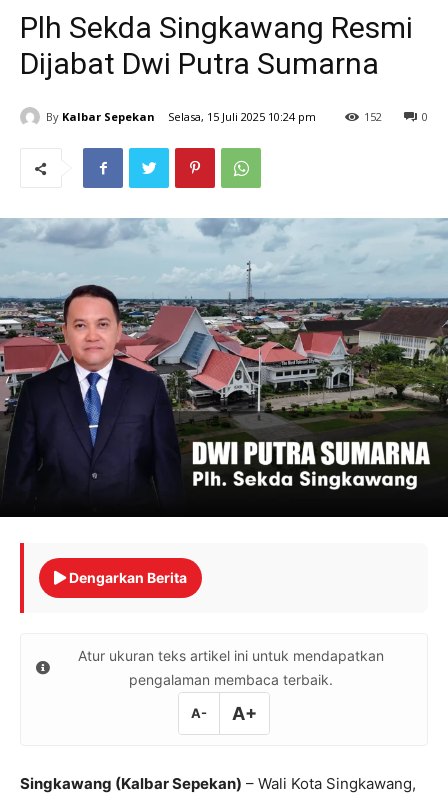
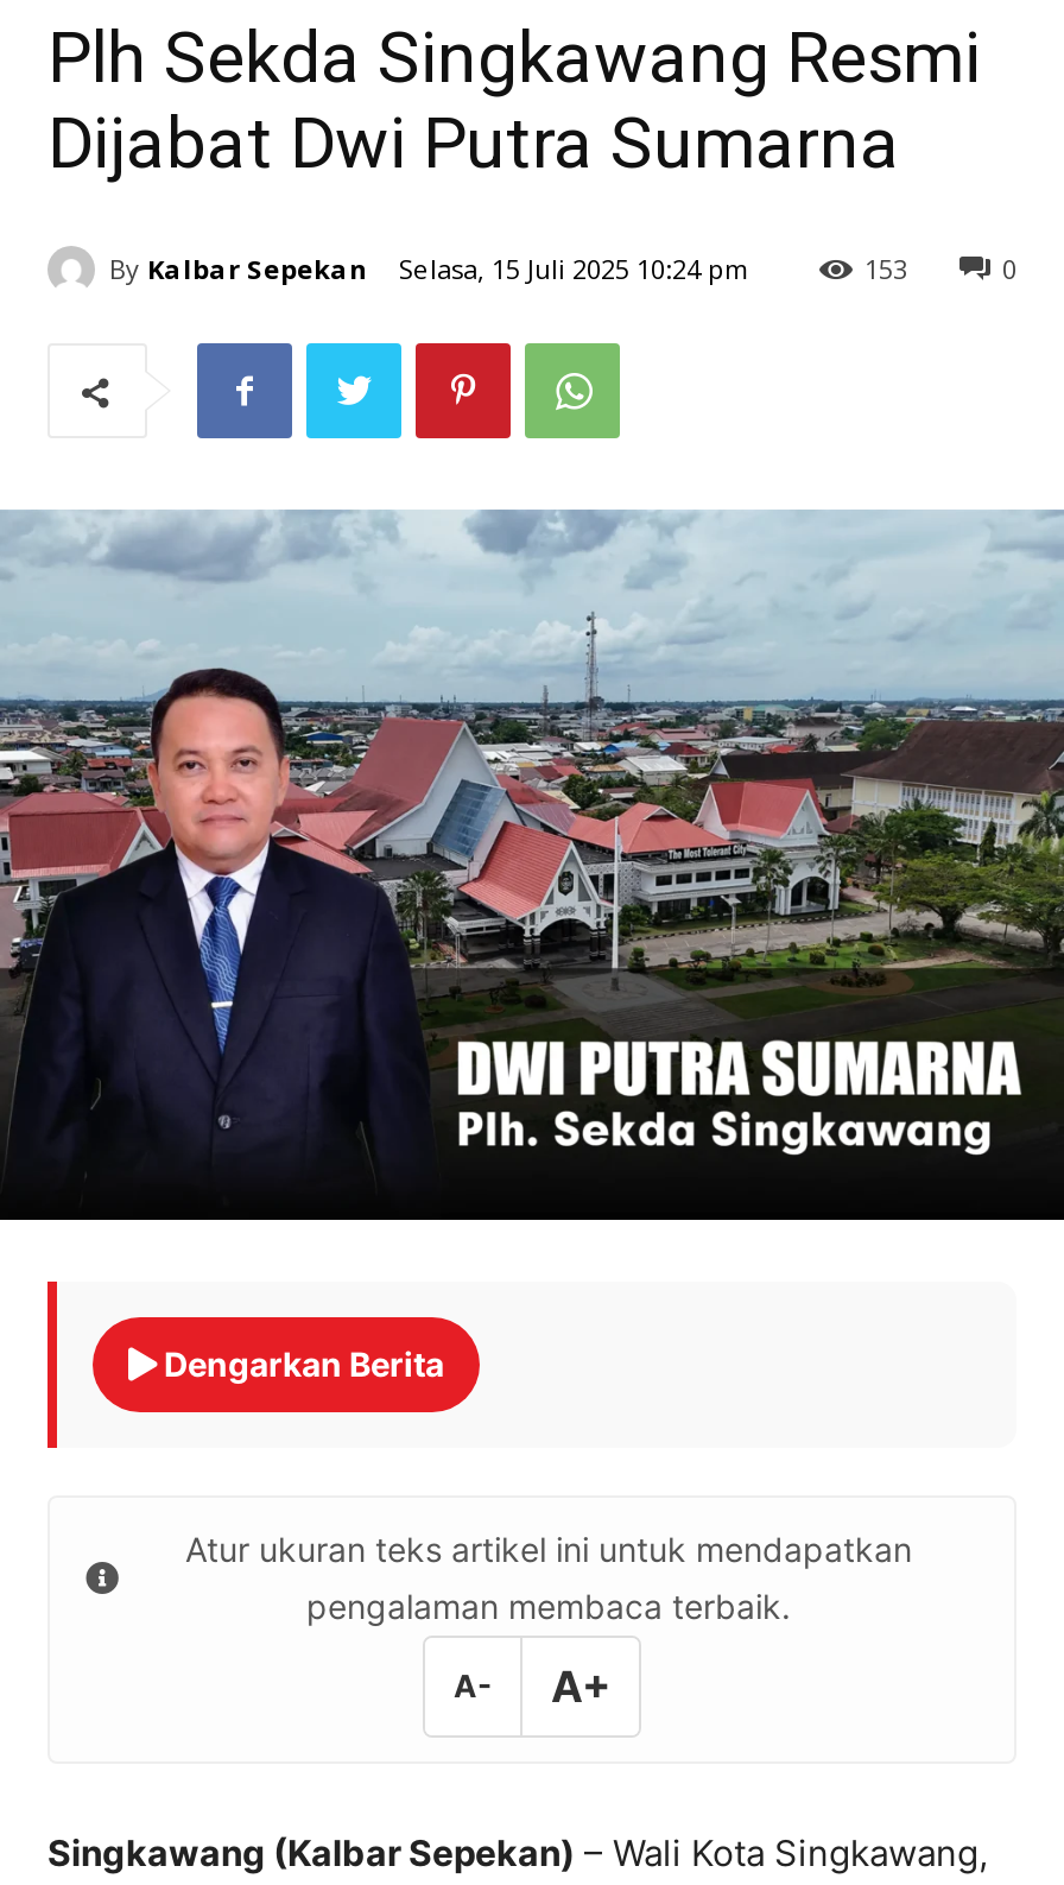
[364,109,382,124] 152 -> [864,251,907,286] 153

